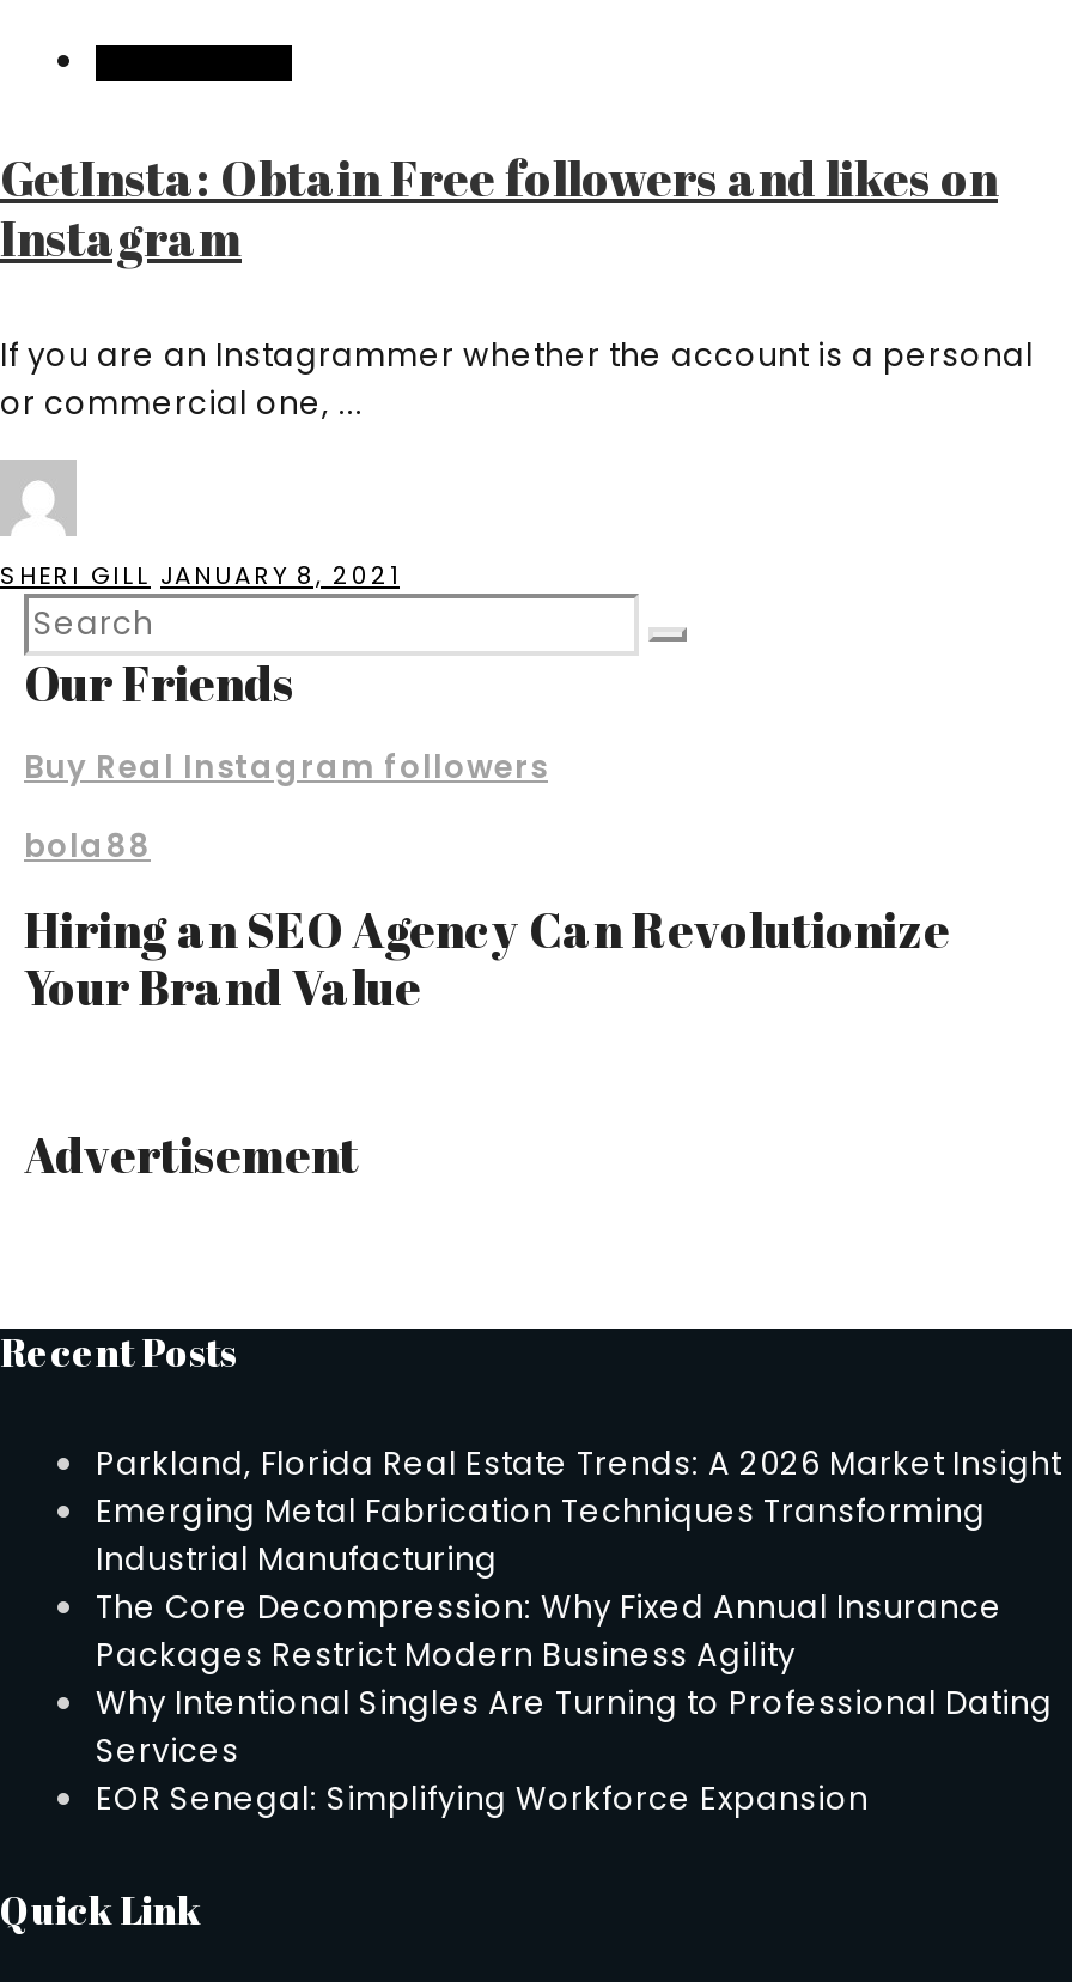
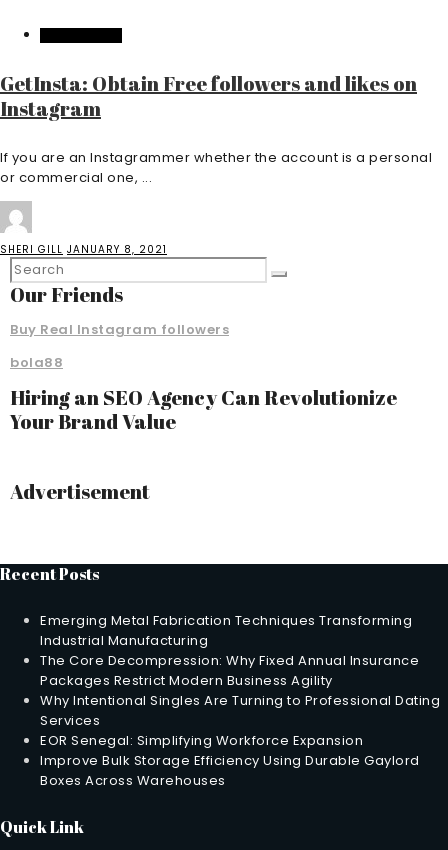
[96,1440,1061,1485] Parkland, Florida Real Estate Trends: A 2026 Market Insight -> none
moved [96,1488,1053,1820] -> [40,610,440,749]: Emerging Metal Fabrication Techniques Transforming | Industrial Manufacturing | The Core Decompression: Why Fixed Annual Insurance | Packages Restrict Modern Business Agility | Why Intentional Singles Are Turning to Professional Dating | Services | EOR Senegal: Simplifying Workforce Expansion
none -> [40,750,419,789] Improve Bulk Storage Efficiency Using Durable Gaylord | Boxes Across Warehouses

